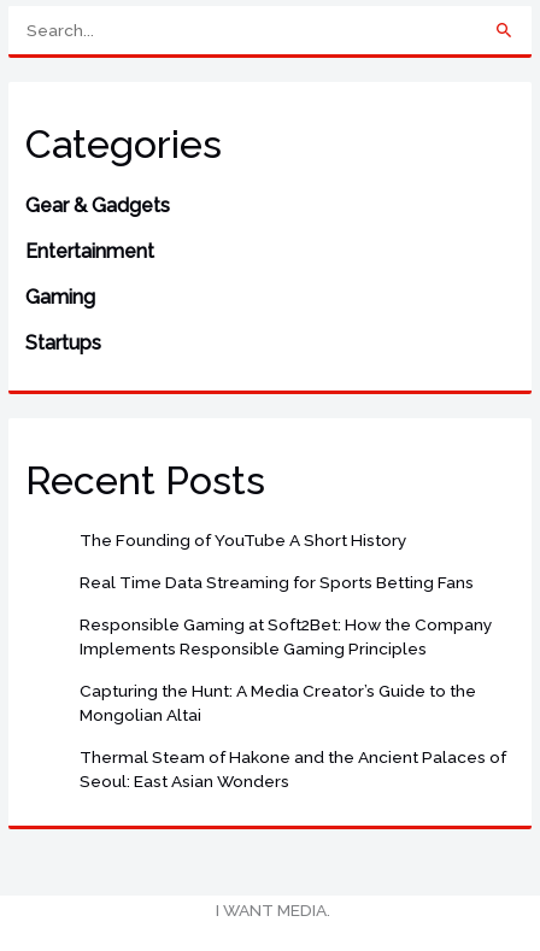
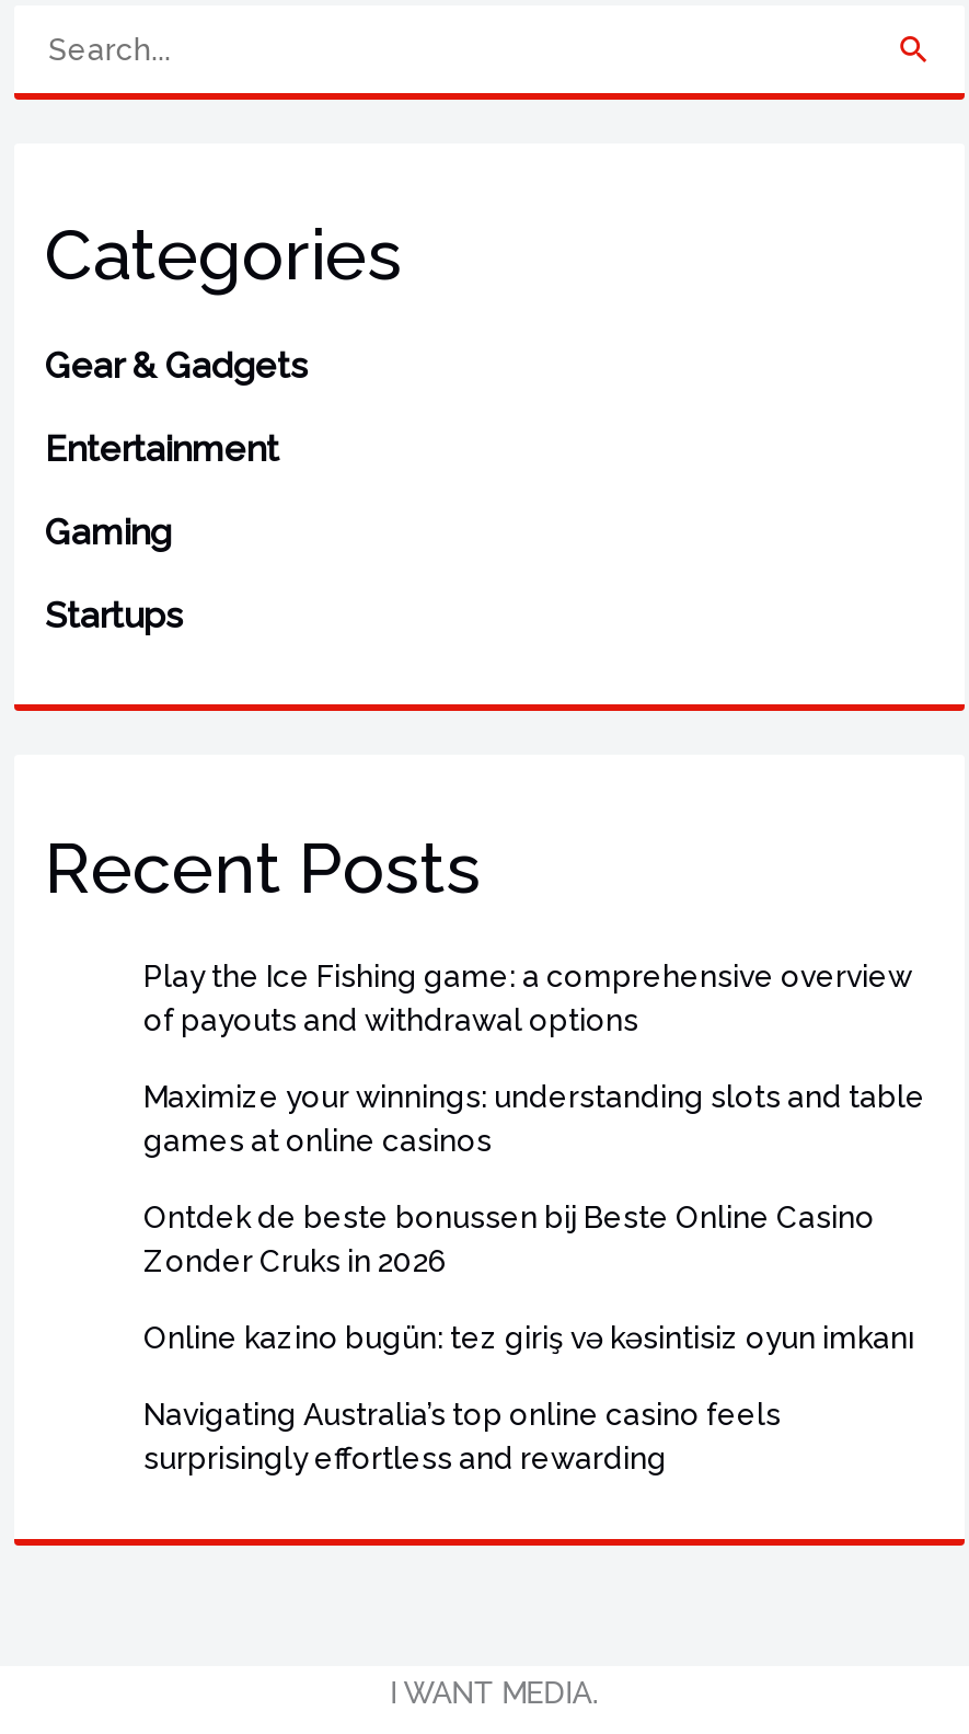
[80,530,406,549] The Founding of YouTube A Short History -> [143,958,912,1037] Play the Ice Fishing game: a comprehensive overview | of payouts and withdrawal options
[80,572,474,592] Real Time Data Streaming for Sports Betting Fans -> [143,1079,925,1157] Maximize your winnings: understanding slots and table | games at online casinos
[80,614,492,658] Responsible Gaming at Soft2Bet: How the Company | Implements Responsible Gaming Principles -> [143,1199,875,1278] Ontdek de beste bonussen bij Beste Online Casino | Zonder Cruks in 2026
[80,681,476,724] Capturing the Hunt: A Media Creator’s Guide to the | Mongolian Altai -> [143,1320,914,1355] Online kazino bugün: tez giriş və kəsintisiz oyun imkanı
[80,747,506,790] Thermal Steam of Hakone and the Ancient Palaces of | Seoul: East Asian Wonders -> [143,1396,781,1475] Navigating Australia’s top online casino feels | surprisingly effortless and rewarding

